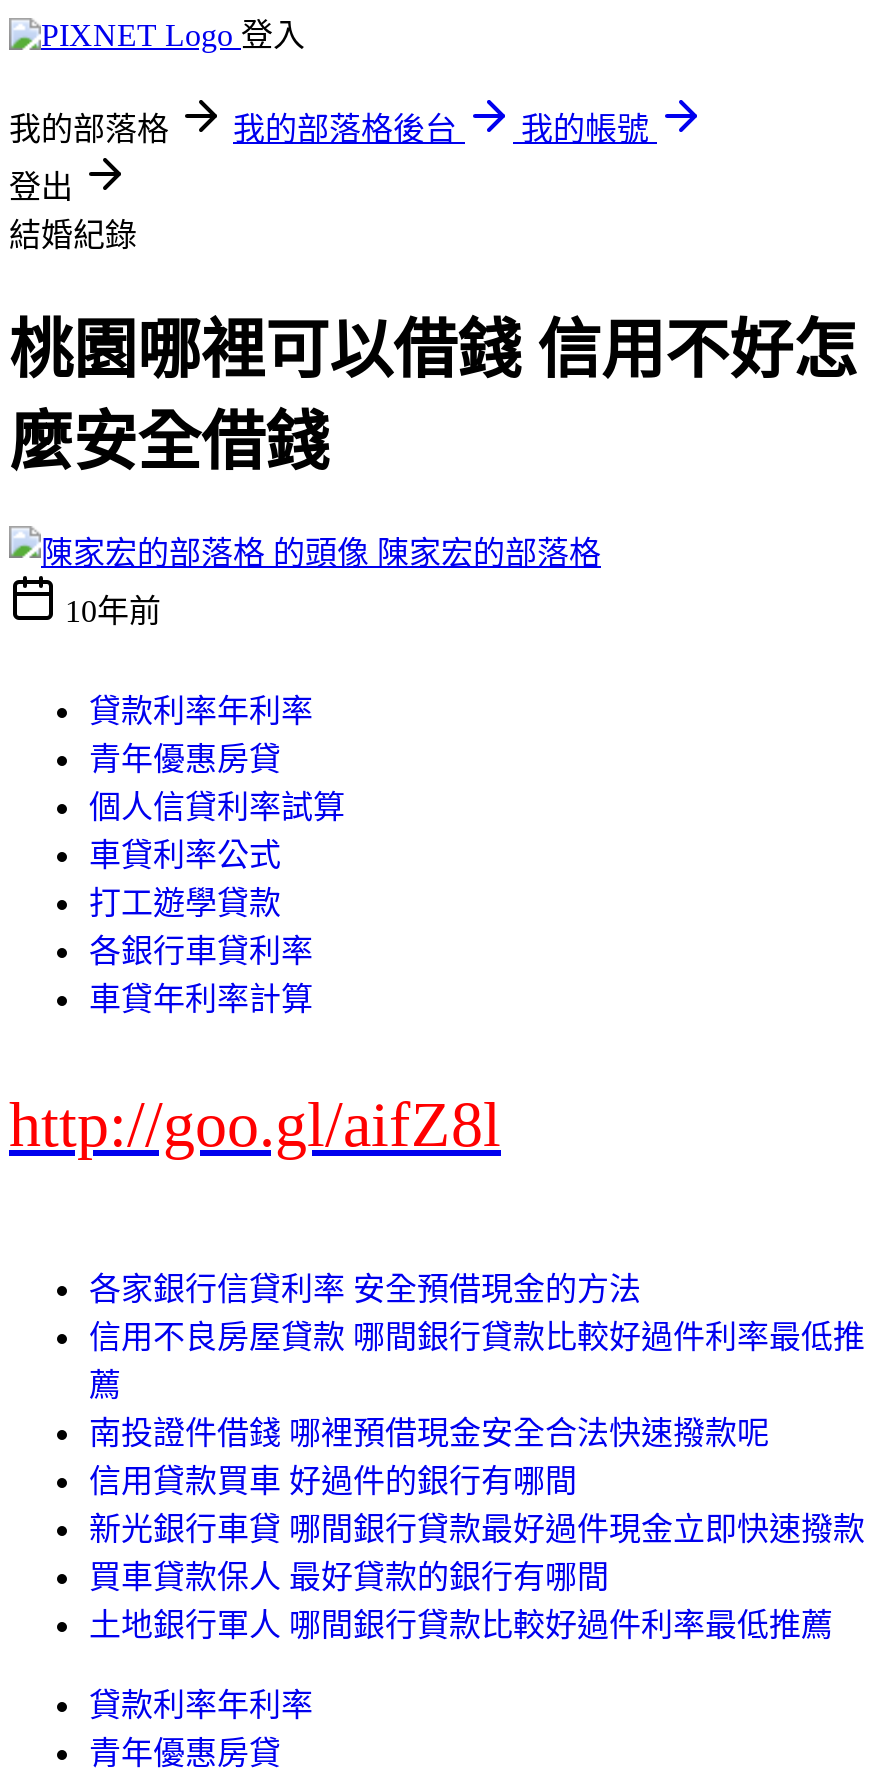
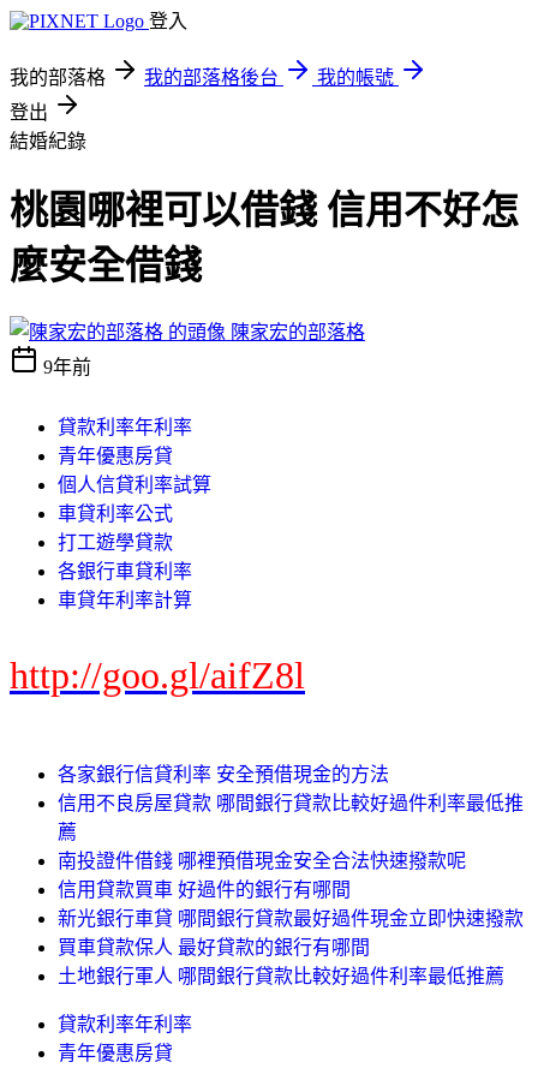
[65,594,161,628] 10年前 -> [43,357,91,377] 9年前

